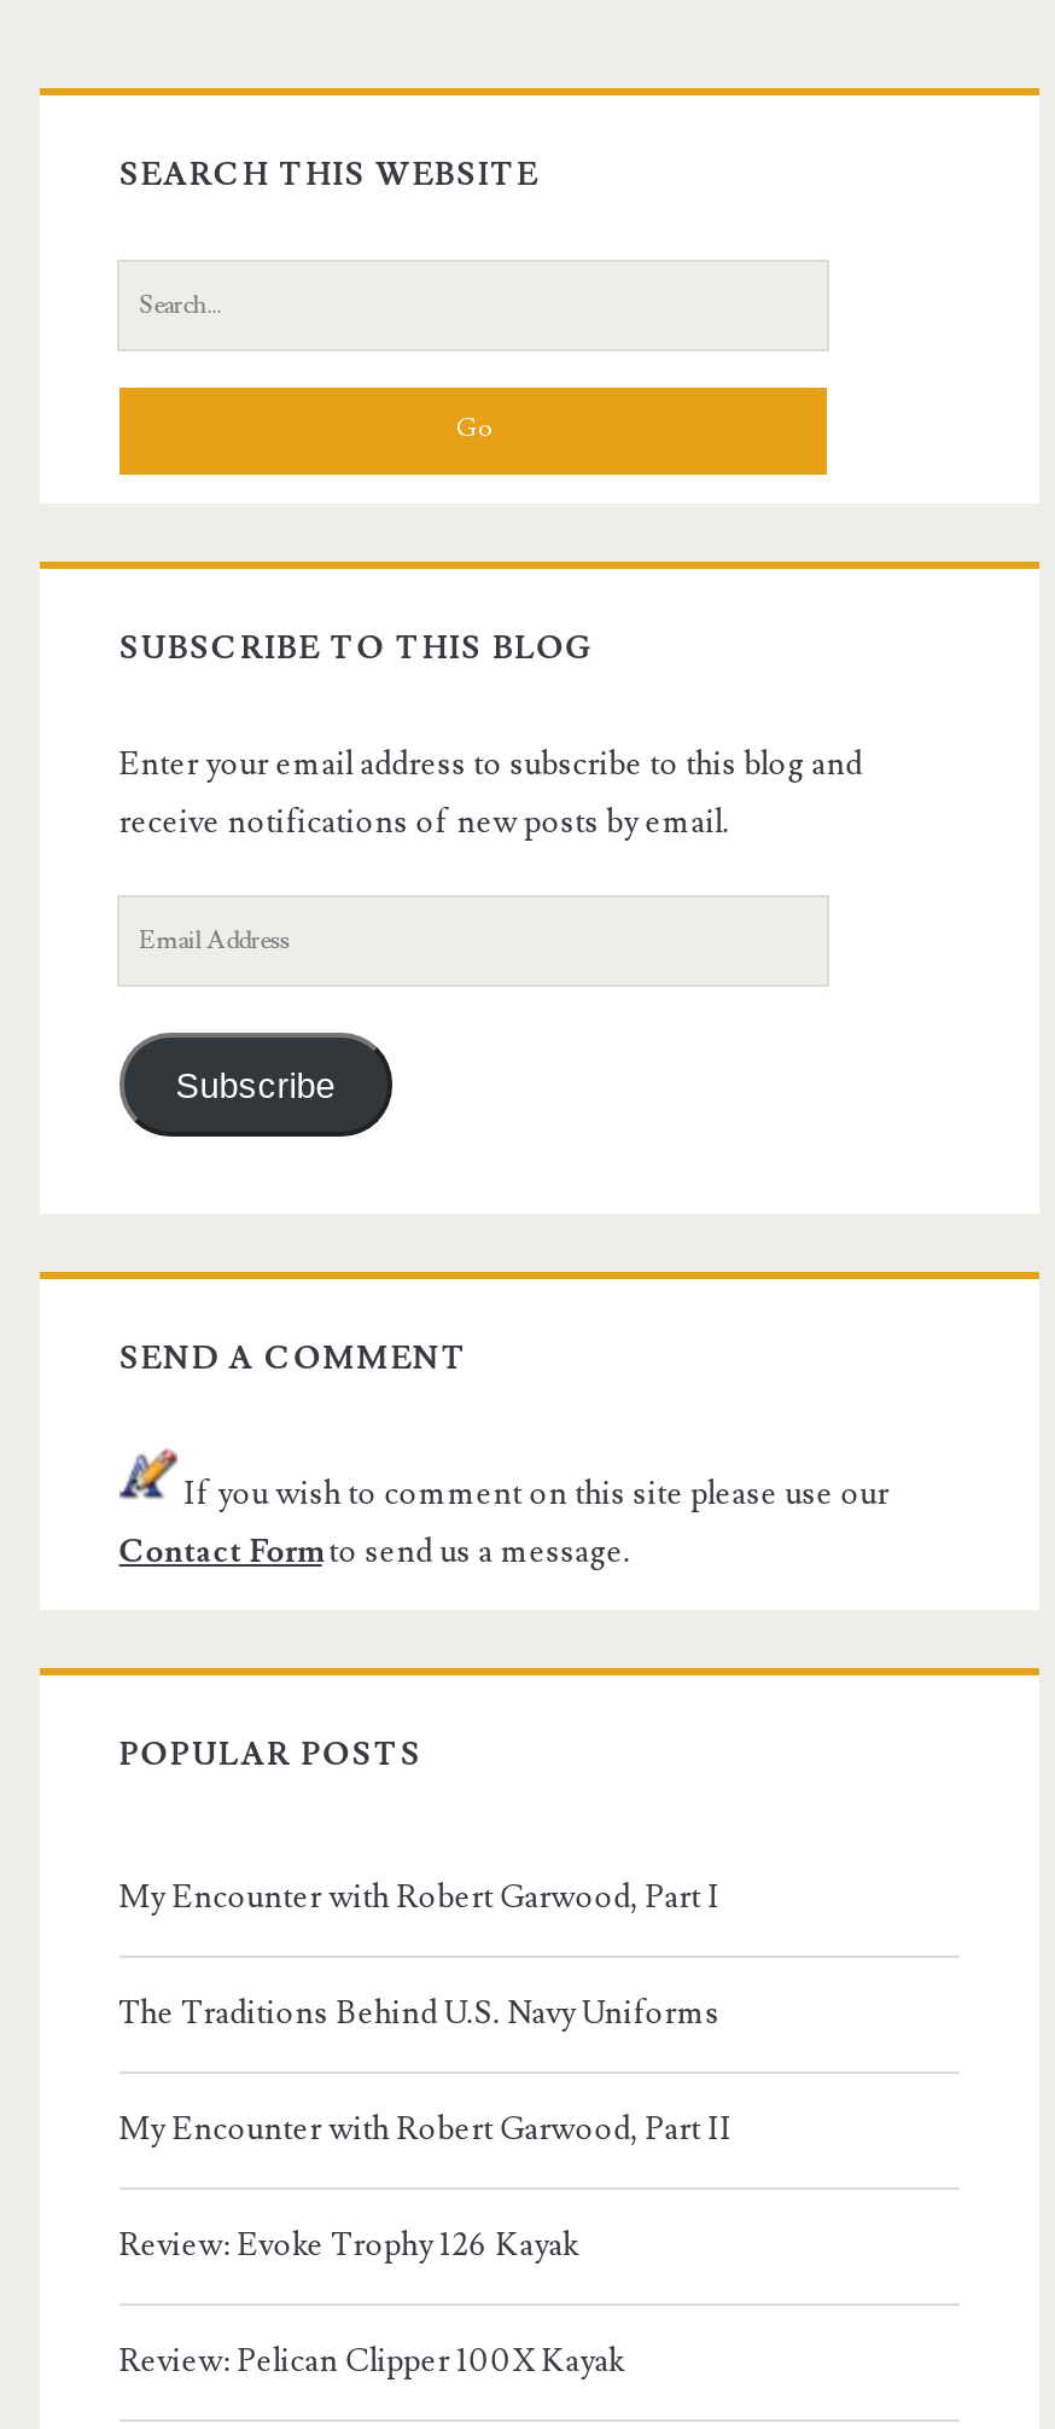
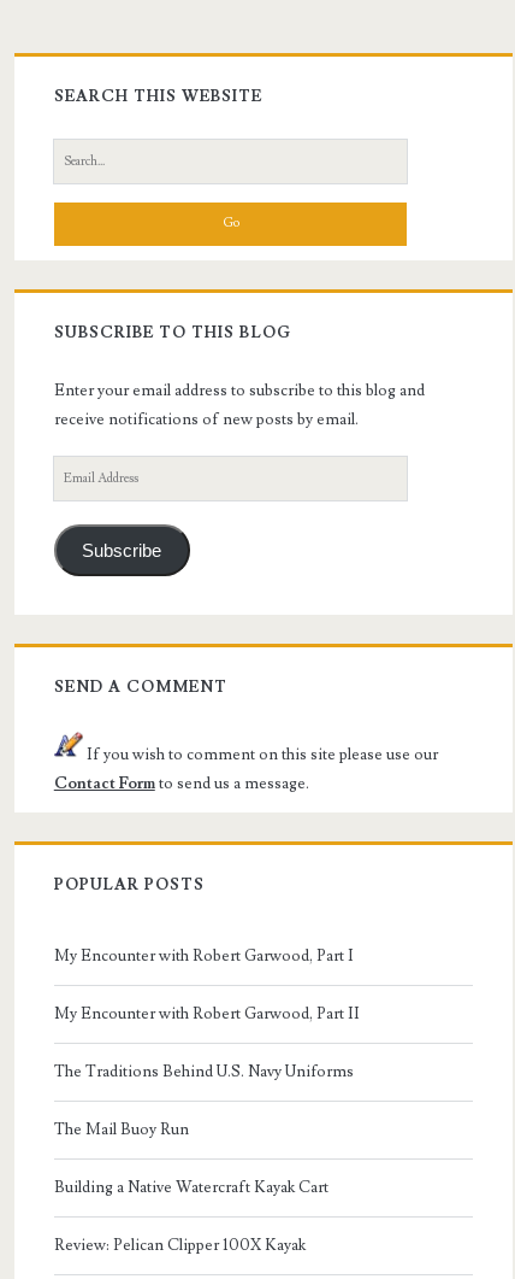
moved [119,1994,720,2032] -> [54,1062,354,1081]: The Traditions Behind U.S. Navy Uniforms
moved [119,2110,732,2148] -> [54,1004,360,1023]: My Encounter with Robert Garwood, Part II
[119,2226,578,2264] Review: Evoke Trophy 126 Kayak -> [54,1120,328,1197] The Mail Buoy Run | Building a Native Watercraft Kayak Cart

